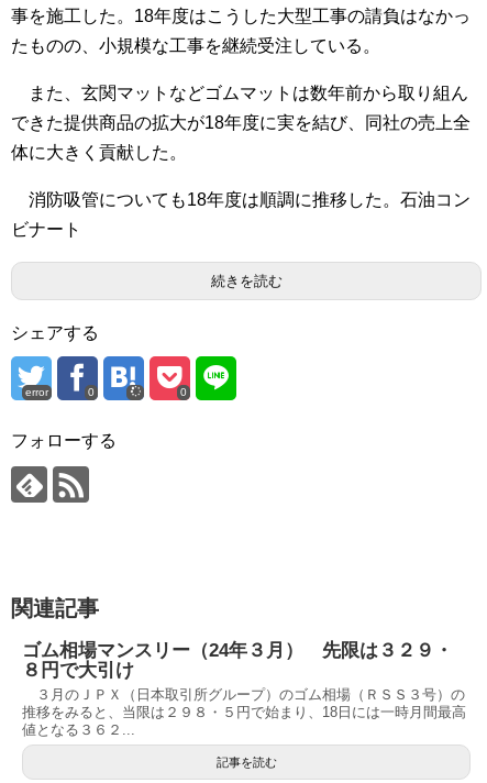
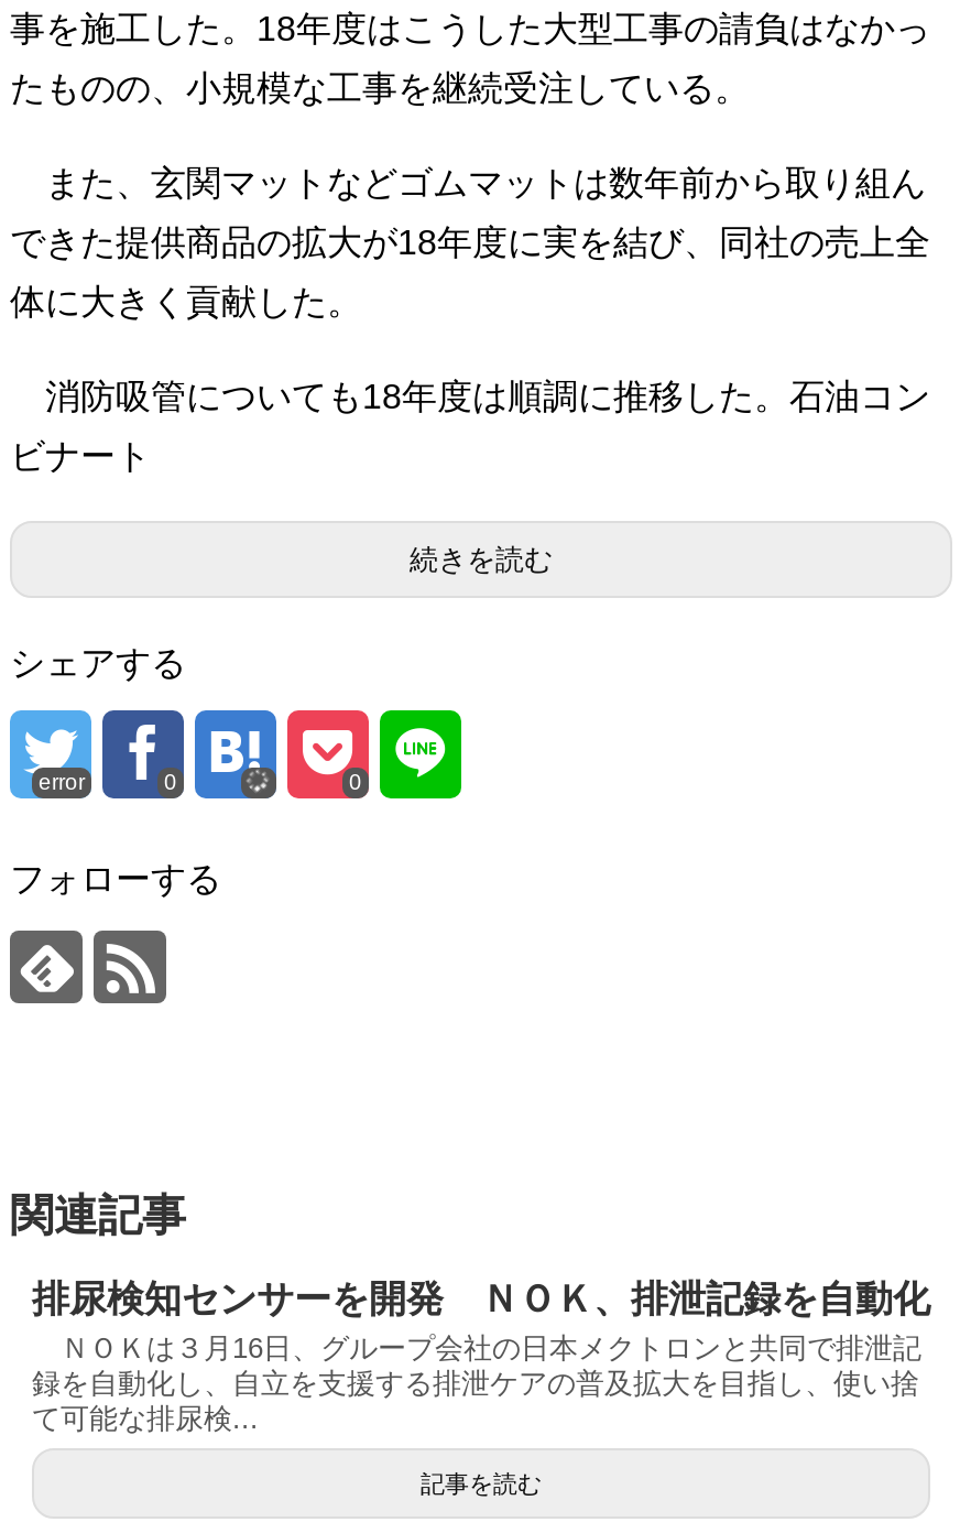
[22,640,466,738] ゴム相場マンスリー（24年３月） 先限は３２９・ | ８円で大引け | ３月のＪＰＸ（日本取引所グループ）のゴム相場（ＲＳＳ３号）の | 推移をみると、当限は２９８・５円で始まり、18日には一時月間最高 | 値となる３６２... -> [32,1279,930,1435] 排尿検知センサーを開発 ＮＯＫ、排泄記録を自動化 | ＮＯＫは３月16日、グループ会社の日本メクトロンと共同で排泄記 | 録を自動化し、自立を支援する排泄ケアの普及拡大を目指し、使い捨 | て可能な排尿検...

